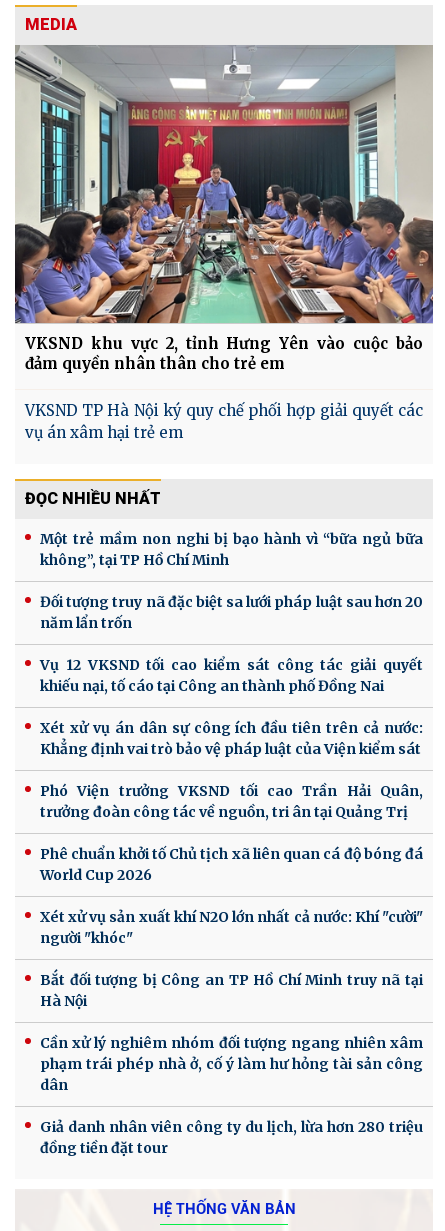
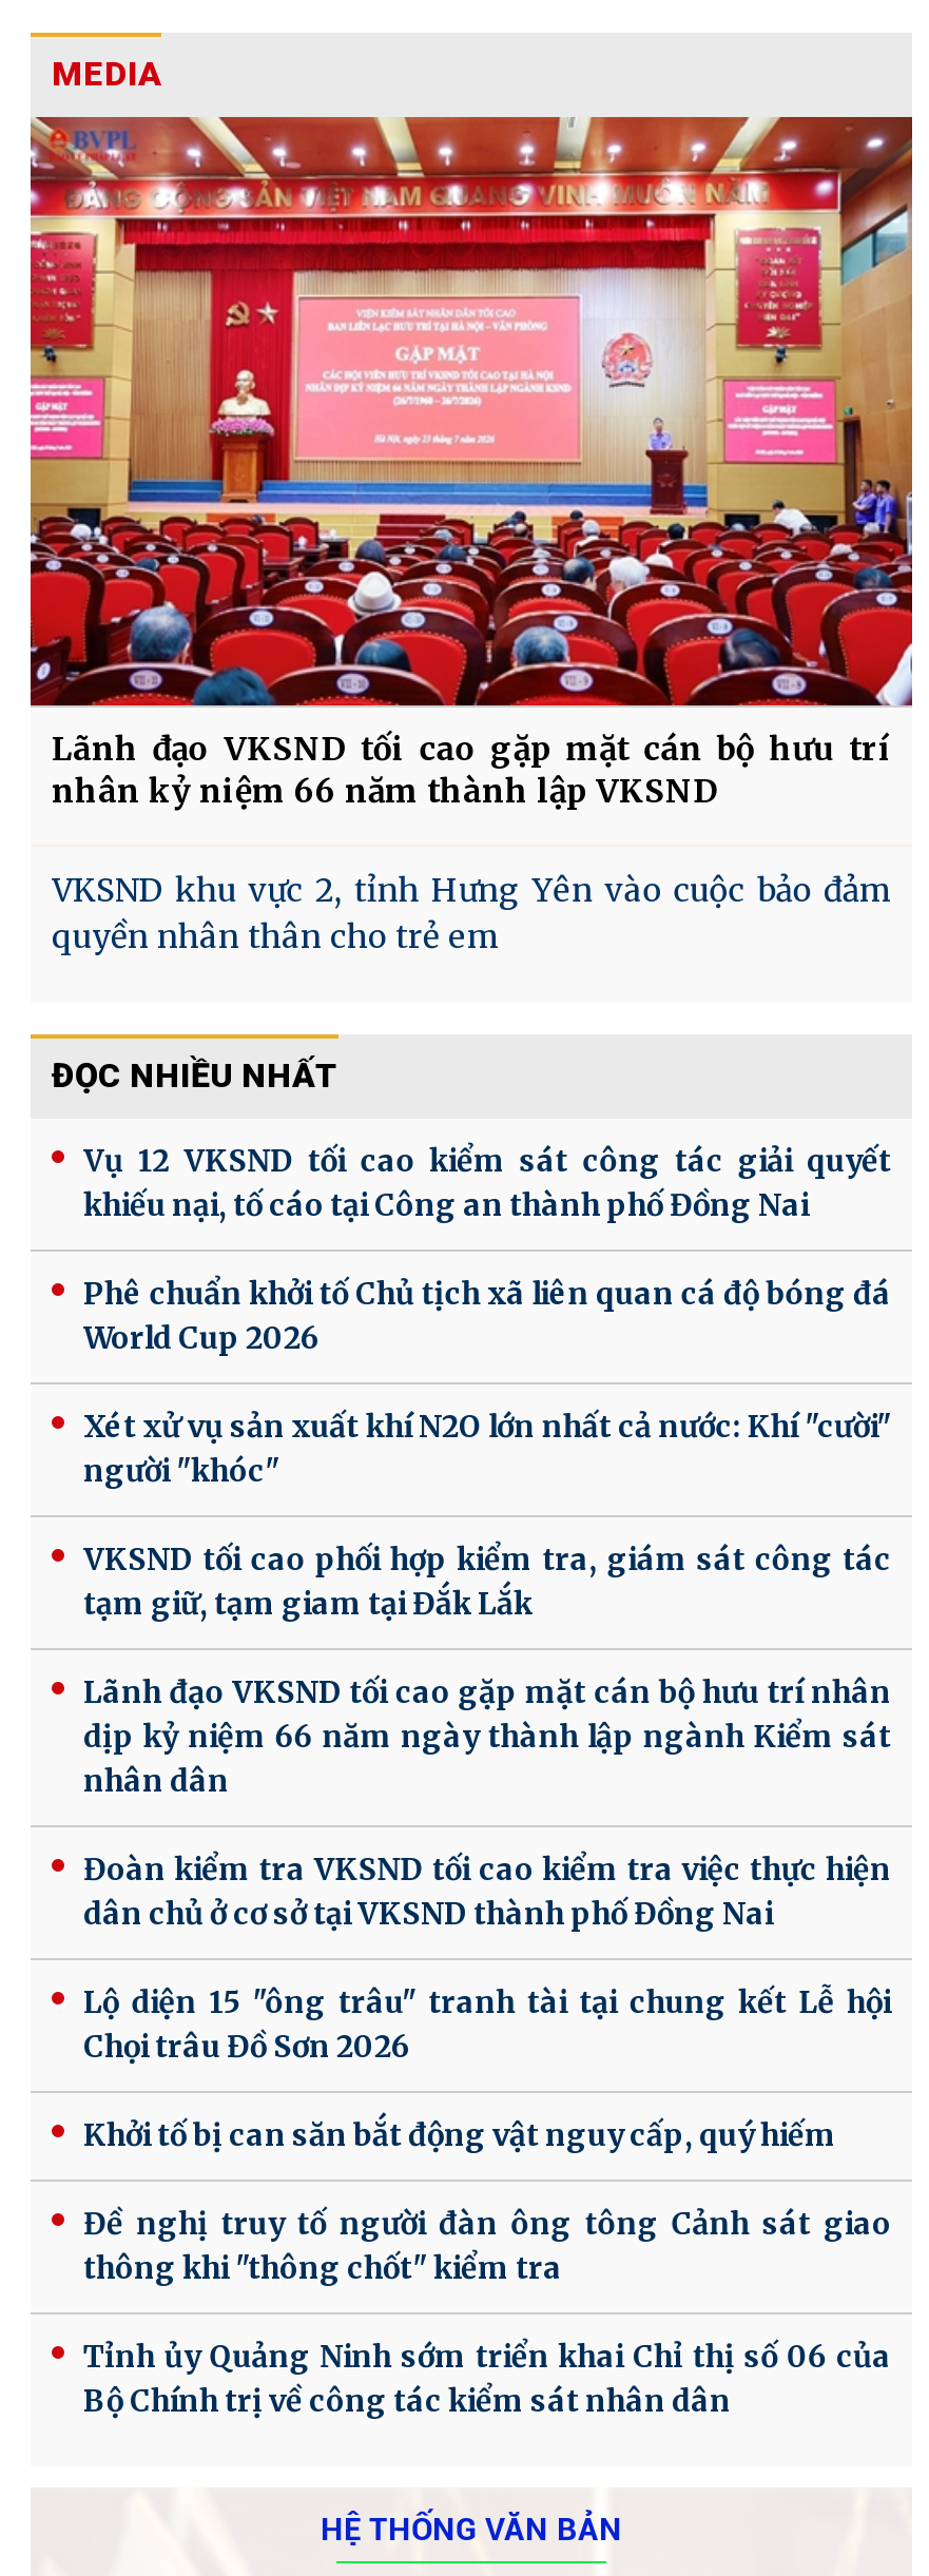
[14,44,434,373] [image] | VKSND khu vực 2, tỉnh Hưng Yên vào cuộc bảo | đảm quyền nhân thân cho trẻ em -> [28,115,914,811] [image] | Lãnh đạo VKSND tối cao gặp mặt cán bộ hưu trí | nhân kỷ niệm 66 năm thành lập VKSND
[25,401,423,442] VKSND TP Hà Nội ký quy chế phối hợp giải quyết các | vụ án xâm hại trẻ em -> [52,870,891,957] VKSND khu vực 2, tỉnh Hưng Yên vào cuộc bảo đảm | quyền nhân thân cho trẻ em
[40,530,423,632] Một trẻ mầm non nghi bị bạo hành vì “bữa ngủ bữa | không”, tại TP Hồ Chí Minh | Đối tượng truy nã đặc biệt sa lưới pháp luật sau hơn 20 | năm lẩn trốn -> none
moved [40,656,423,695] -> [83,1142,891,1225]: Vụ 12 VKSND tối cao kiểm sát công tác giải quyết | khiếu nại, tố cáo tại Công an thành phố Đồng Nai
[40,719,423,821] Xét xử vụ án dân sự công ích đầu tiên trên cả nước: | Khẳng định vai trò bảo vệ pháp luật của Viện kiểm sát | Phó Viện trưởng VKSND tối cao Trần Hải Quân, | trưởng đoàn công tác về nguồn, tri ân tại Quảng Trị -> none
moved [40,845,423,947] -> [83,1275,891,1490]: Phê chuẩn khởi tố Chủ tịch xã liên quan cá độ bóng đá | World Cup 2026 | Xét xử vụ sản xuất khí N2O lớn nhất cả nước: Khí "cười" | người "khóc"
[40,971,423,1157] Bắt đối tượng bị Công an TP Hồ Chí Minh truy nã tại | Hà Nội | Cần xử lý nghiêm nhóm đối tượng ngang nhiên xâm | phạm trái phép nhà ở, cố ý làm hư hỏng tài sản công | dân | Giả danh nhân viên công ty du lịch, lừa hơn 280 triệu | đồng tiền đặt tour -> [83,1541,891,2420] VKSND tối cao phối hợp kiểm tra, giám sát công tác | tạm giữ, tạm giam tại Đắk Lắk | Lãnh đạo VKSND tối cao gặp mặt cán bộ hưu trí nhân | dịp kỷ niệm 66 năm ngày thành lập ngành Kiểm sát | nhân dân | Đoàn kiểm tra VKSND tối cao kiểm tra việc thực hiện | dân chủ ở cơ sở tại VKSND thành phố Đồng Nai | Lộ diện 15 "ông trâu" tranh tài tại chung kết Lễ hội | Chọi trâu Đồ Sơn 2026 | Khởi tố bị can săn bắt động vật nguy cấp, quý hiếm | Đề nghị truy tố người đàn ông tông Cảnh sát giao | thông khi "thông chốt" kiểm tra | Tỉnh ủy Quảng Ninh sớm triển khai Chỉ thị số 06 của | Bộ Chính trị về công tác kiểm sát nhân dân

